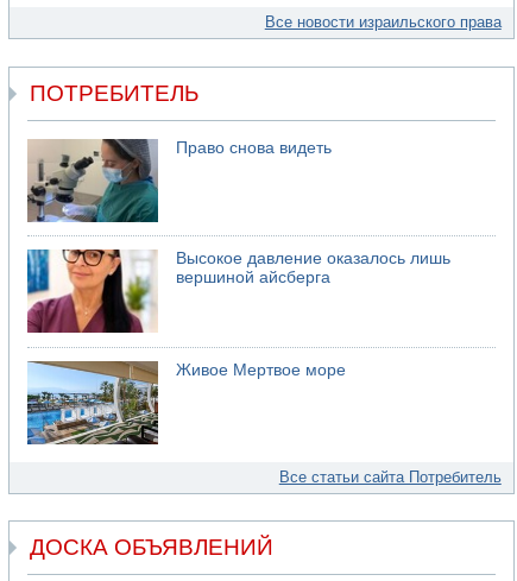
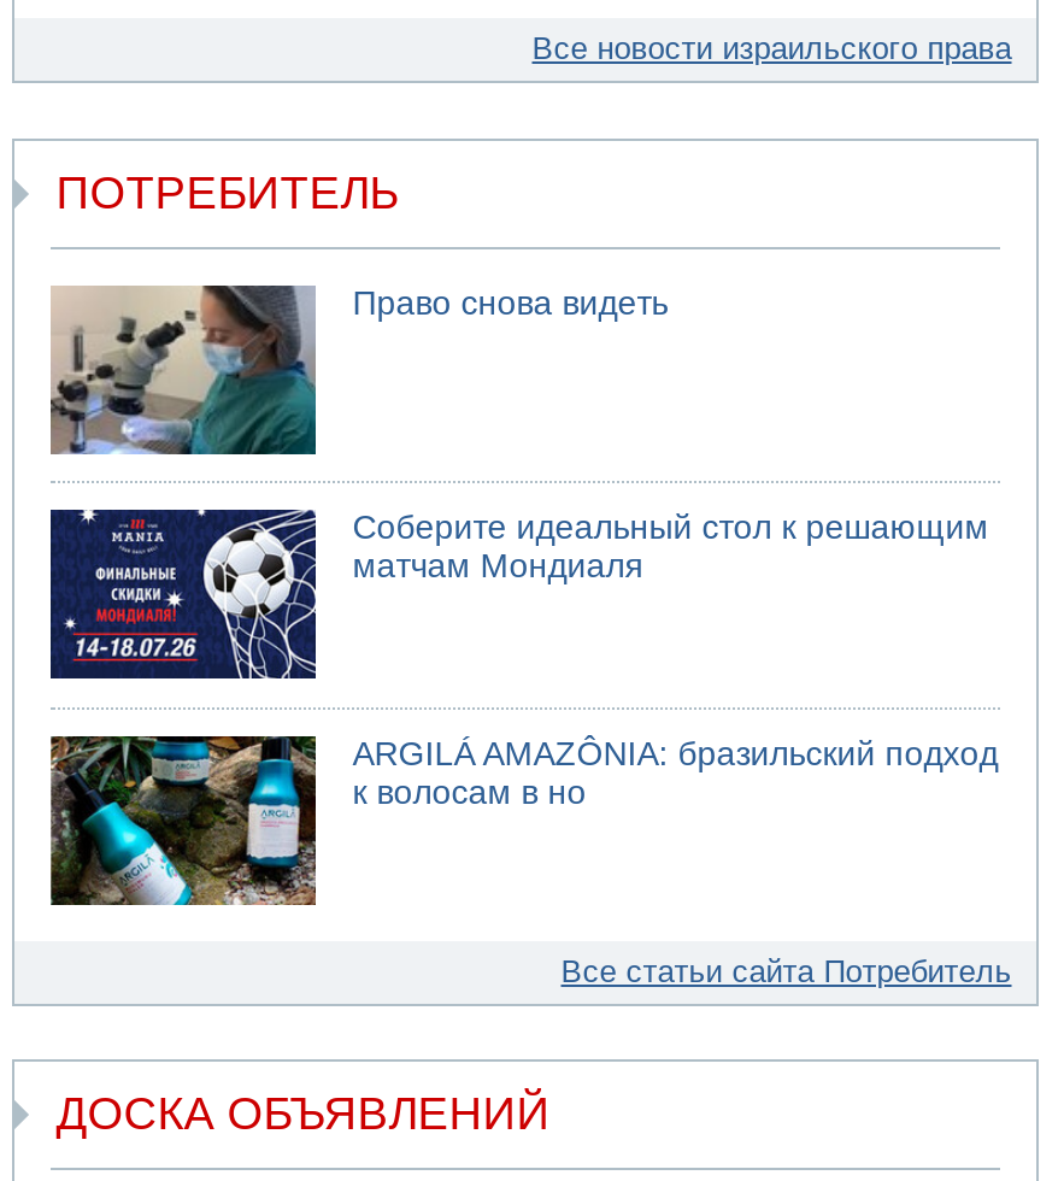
[26,248,451,334] [image] | Высокое давление оказалось лишь | вершиной айсберга -> [48,507,989,681] [image] | Соберите идеальный стол к решающим | матчам Мондиаля
[26,360,346,446] [image] | Живое Мертвое море -> [48,734,998,907] [image] | ARGILÁ AMAZÔNIA: бразильский подход | к волосам в но

